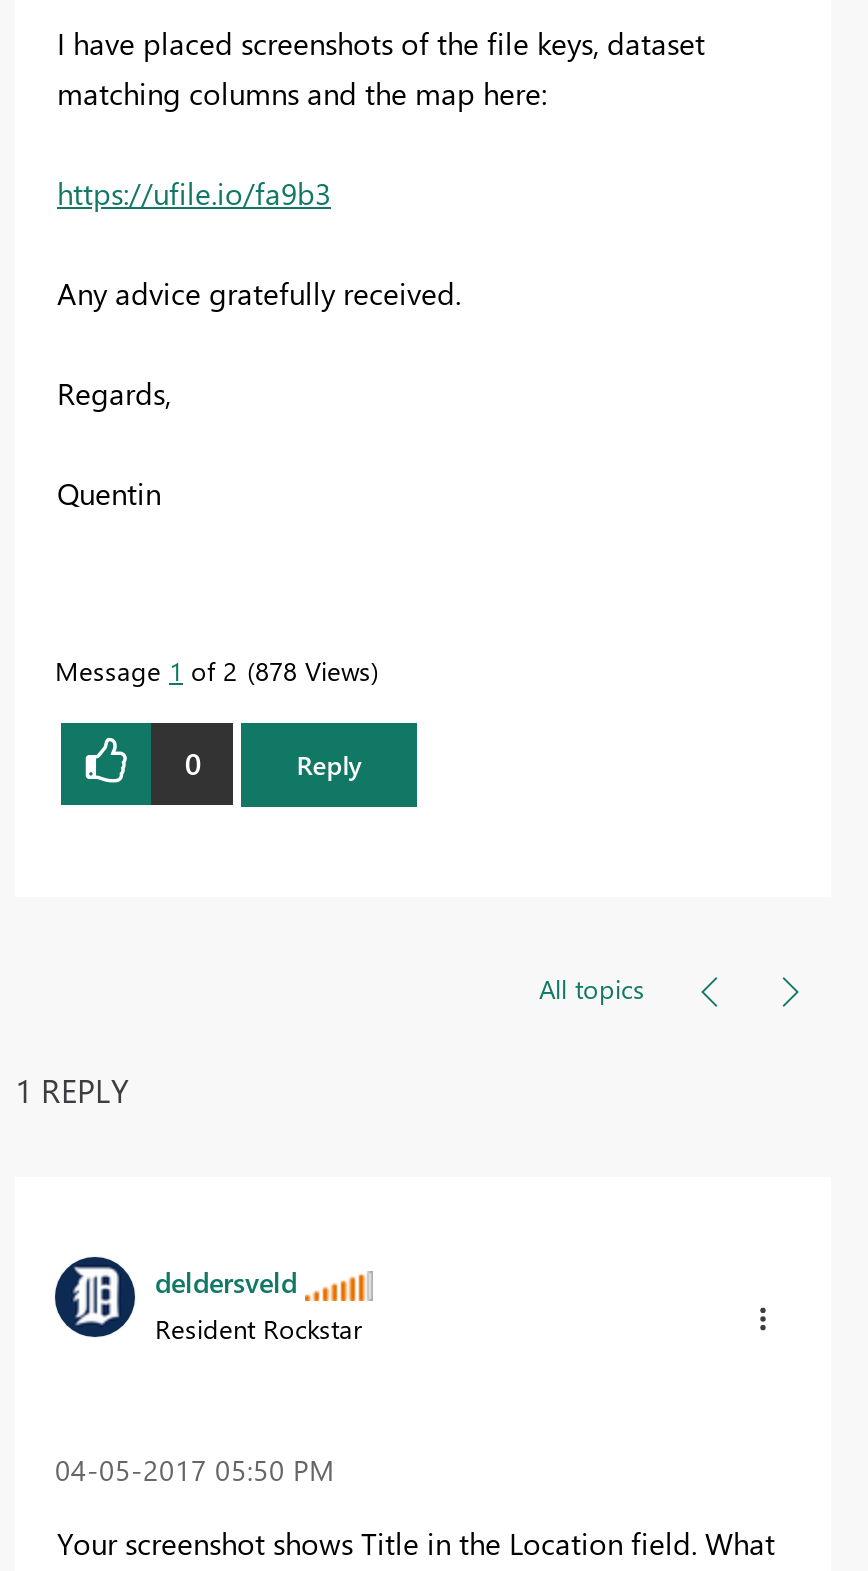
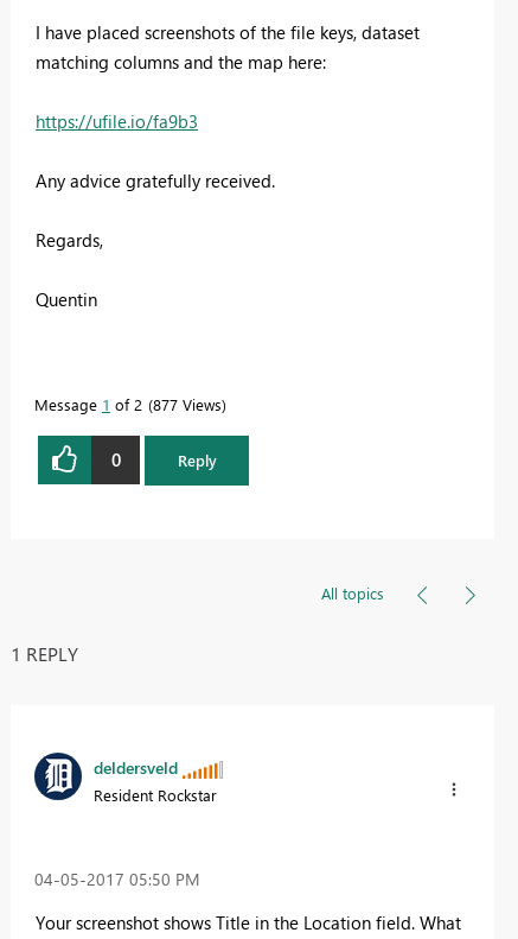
[55,652,371,686] Message 1 of 2 878 Views -> [34,394,222,414] Message 1 of 2 877 Views

